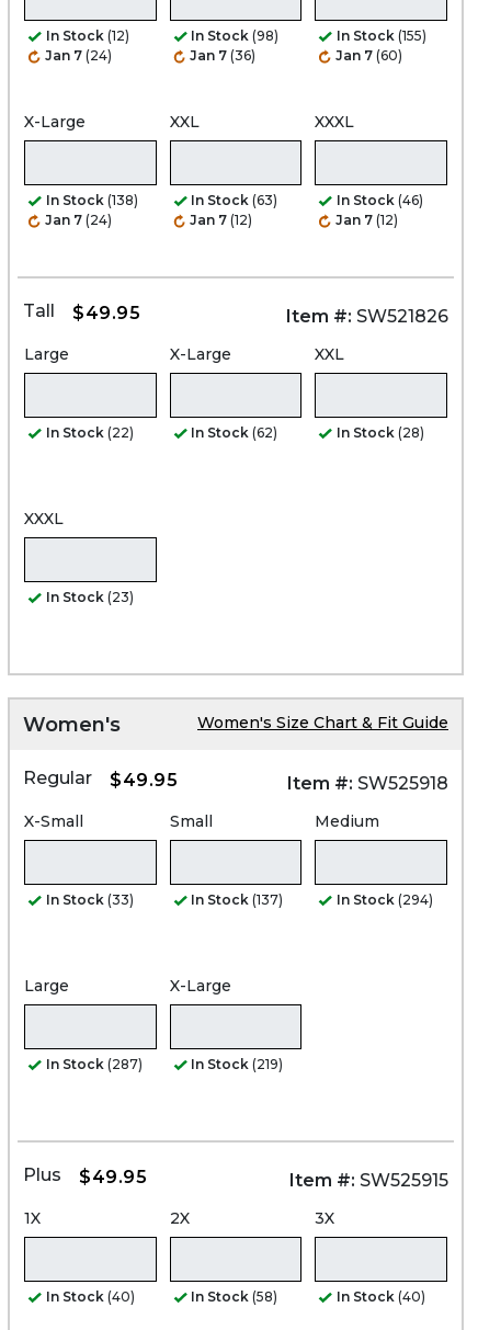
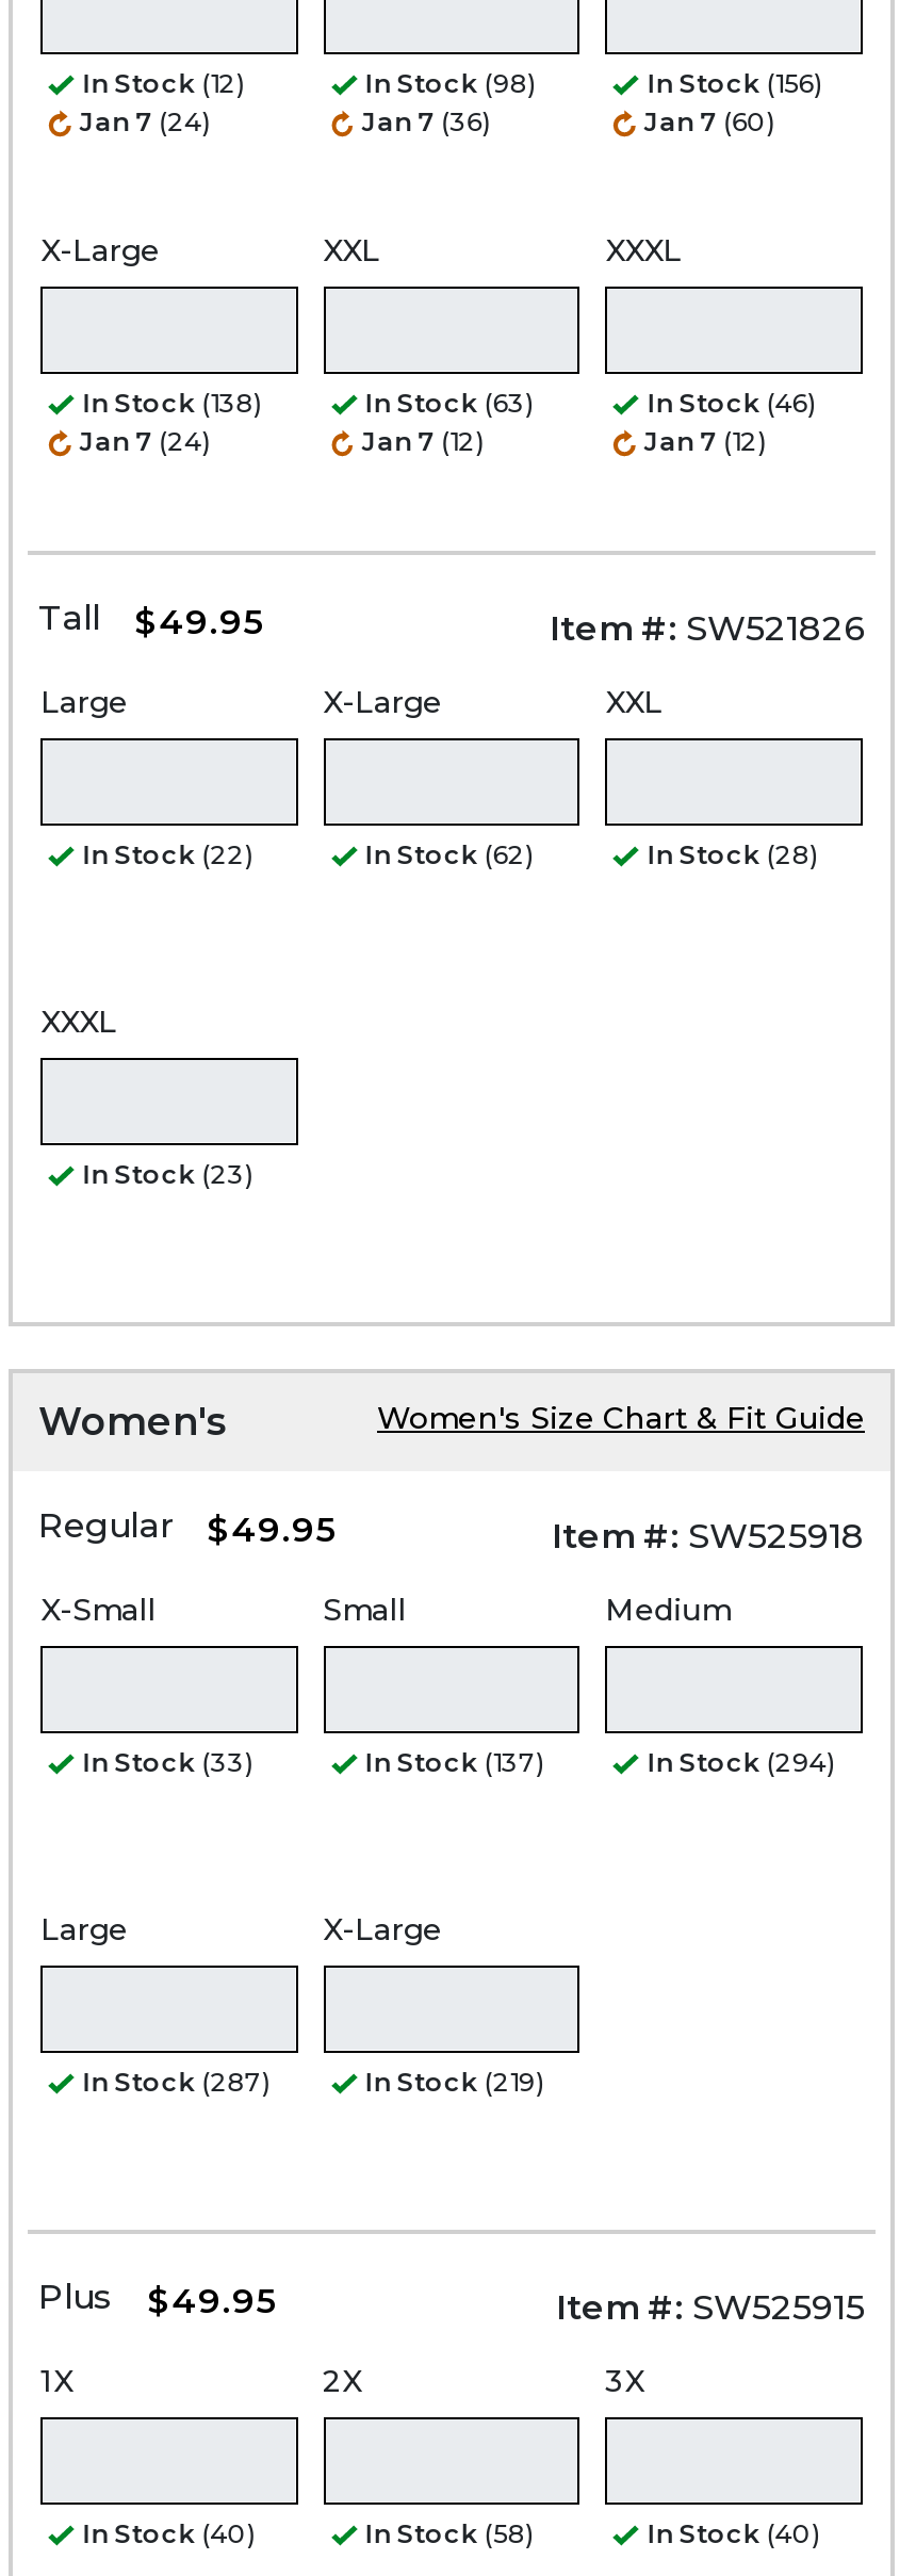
[336,27,426,44] In Stock (155) -> [647,66,822,98] In Stock (156)

